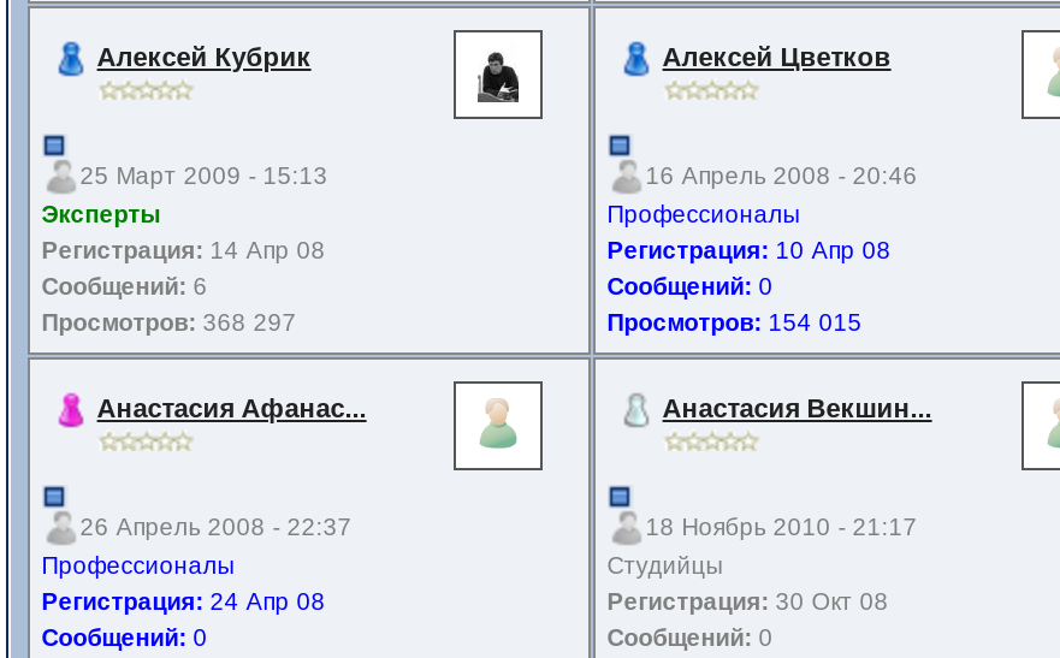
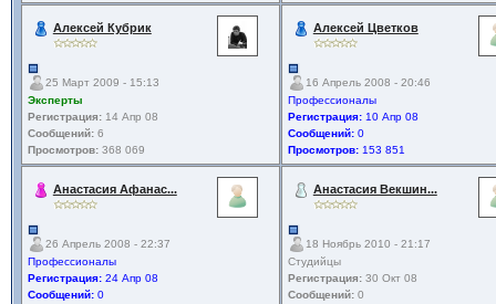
[42,310,297,337] Просмотров: 368 297 -> [27,144,145,156] Просмотров: 368 069
[607,310,862,337] Просмотров: 154 015 -> [288,144,405,156] Просмотров: 153 851

